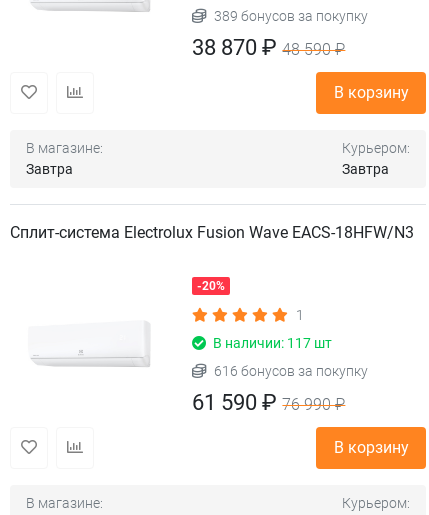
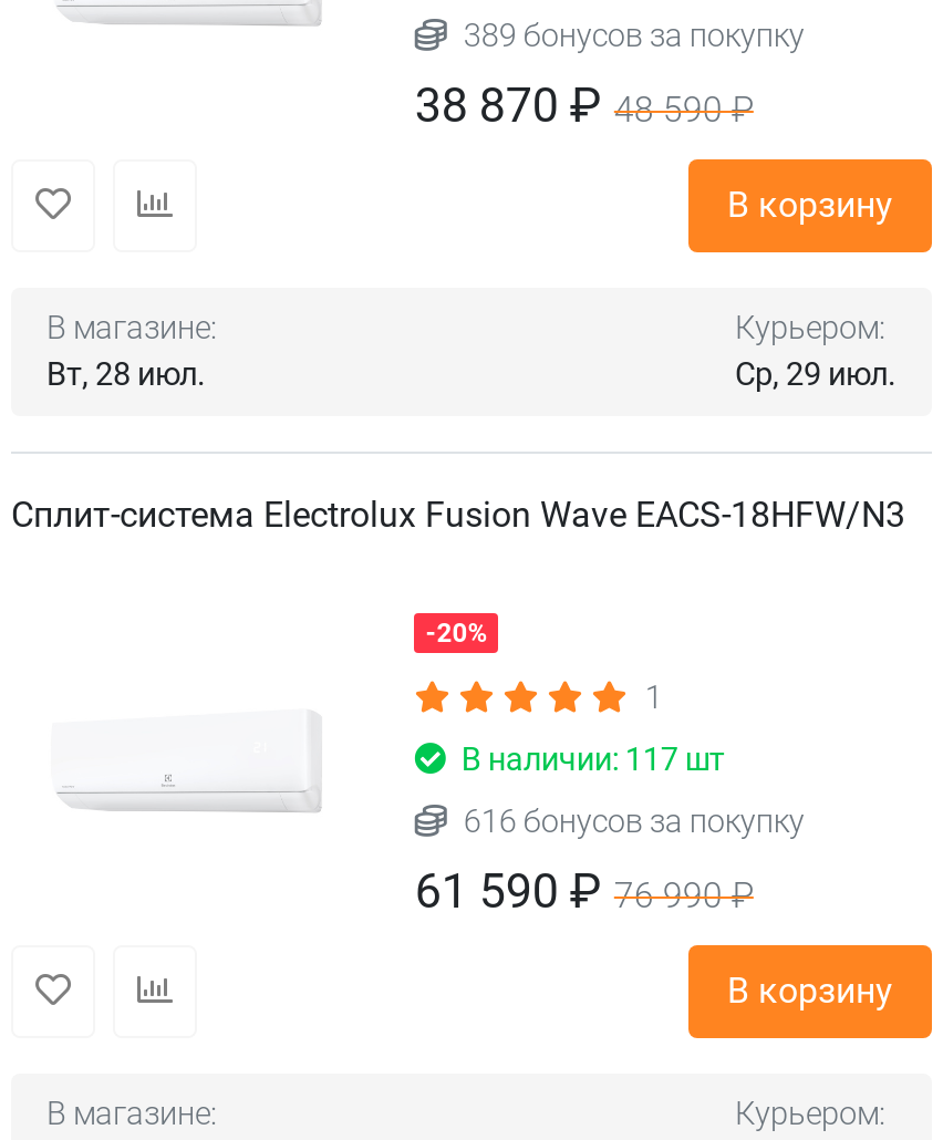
[26,161,73,178] Завтра -> [46,356,206,393] Вт, 28 июл.
[342,161,389,178] Завтра -> [735,356,897,393] Ср, 29 июл.

